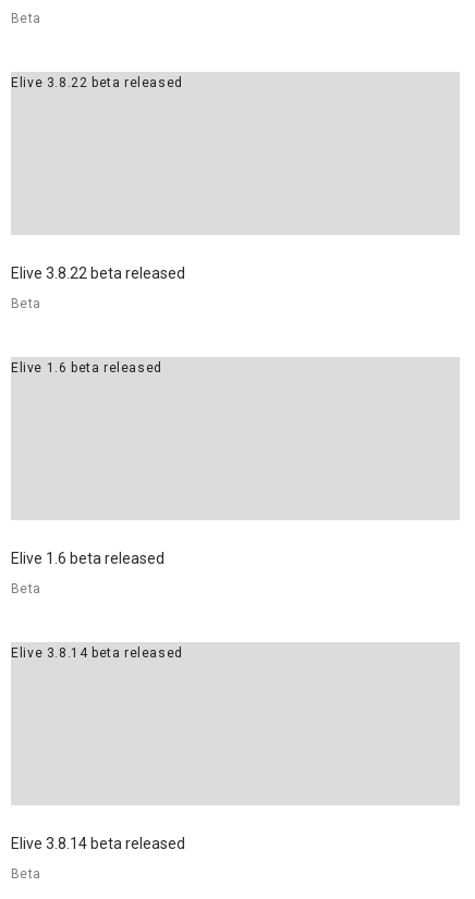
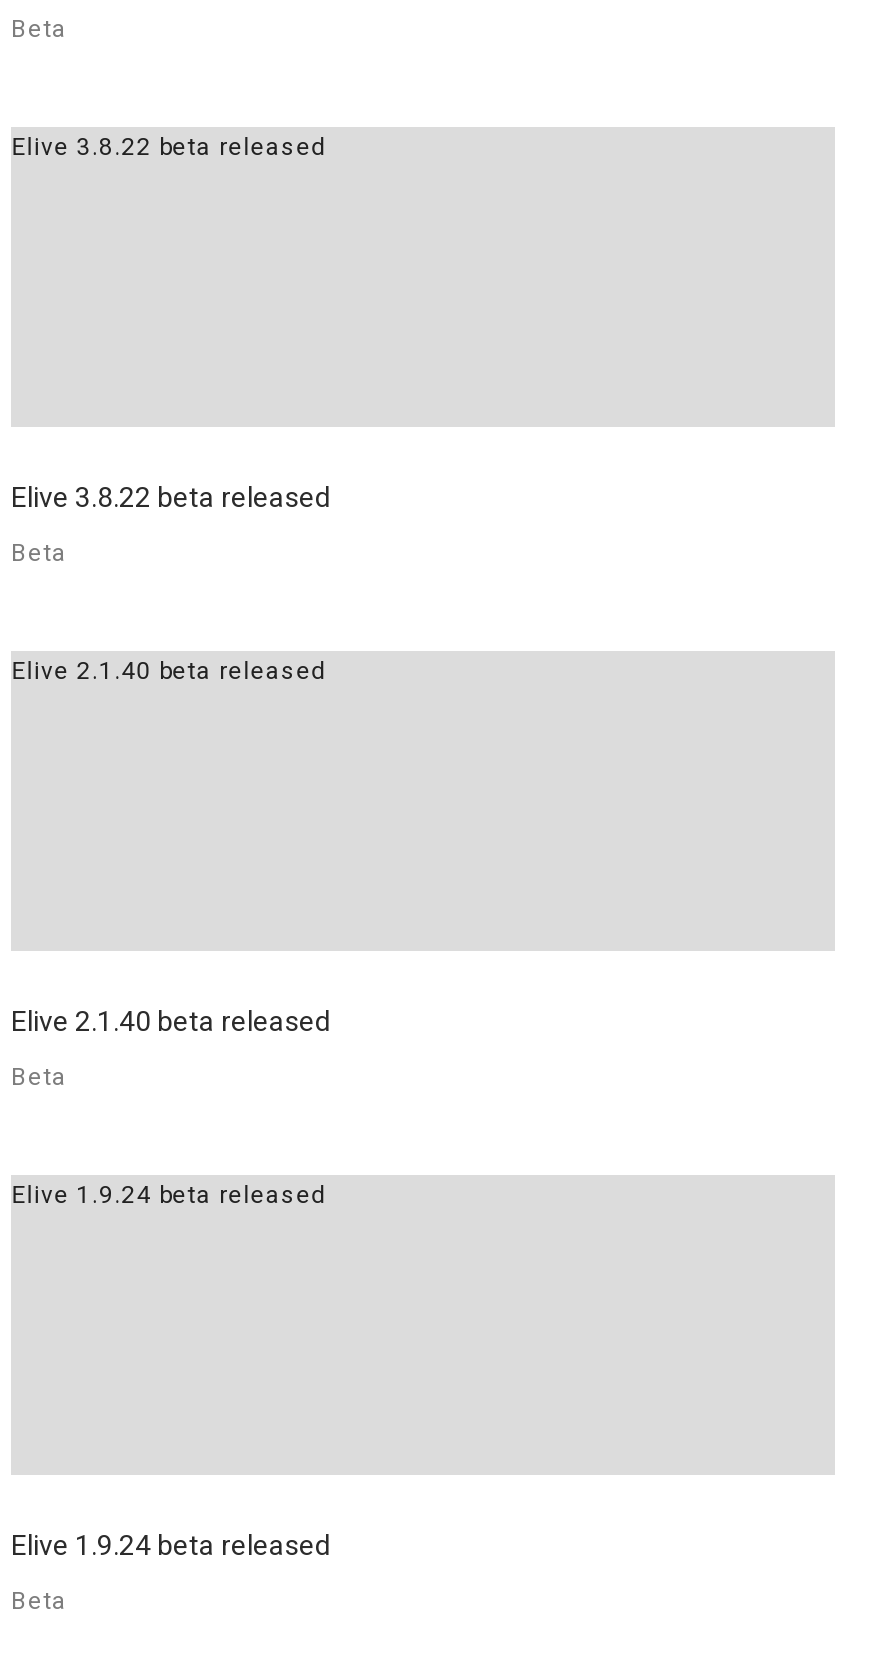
[11,360,162,375] Elive 1.6 beta released -> [11,656,327,684] Elive 2.1.40 beta released
[11,549,165,567] Elive 1.6 beta released -> [11,1004,331,1036] Elive 2.1.40 beta released
[11,645,183,660] Elive 3.8.14 beta released -> [11,1180,327,1208] Elive 1.9.24 beta released
[11,834,185,852] Elive 3.8.14 beta released -> [11,1528,331,1560] Elive 1.9.24 beta released

